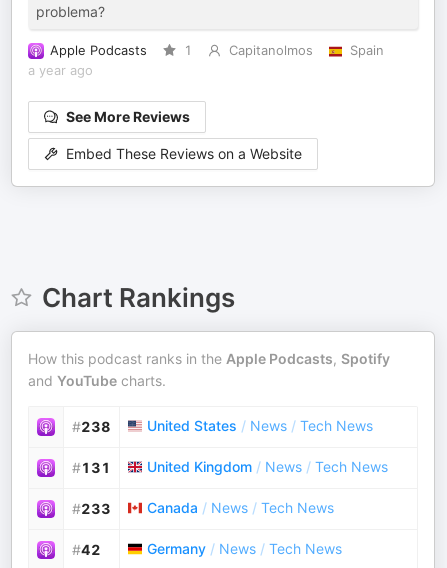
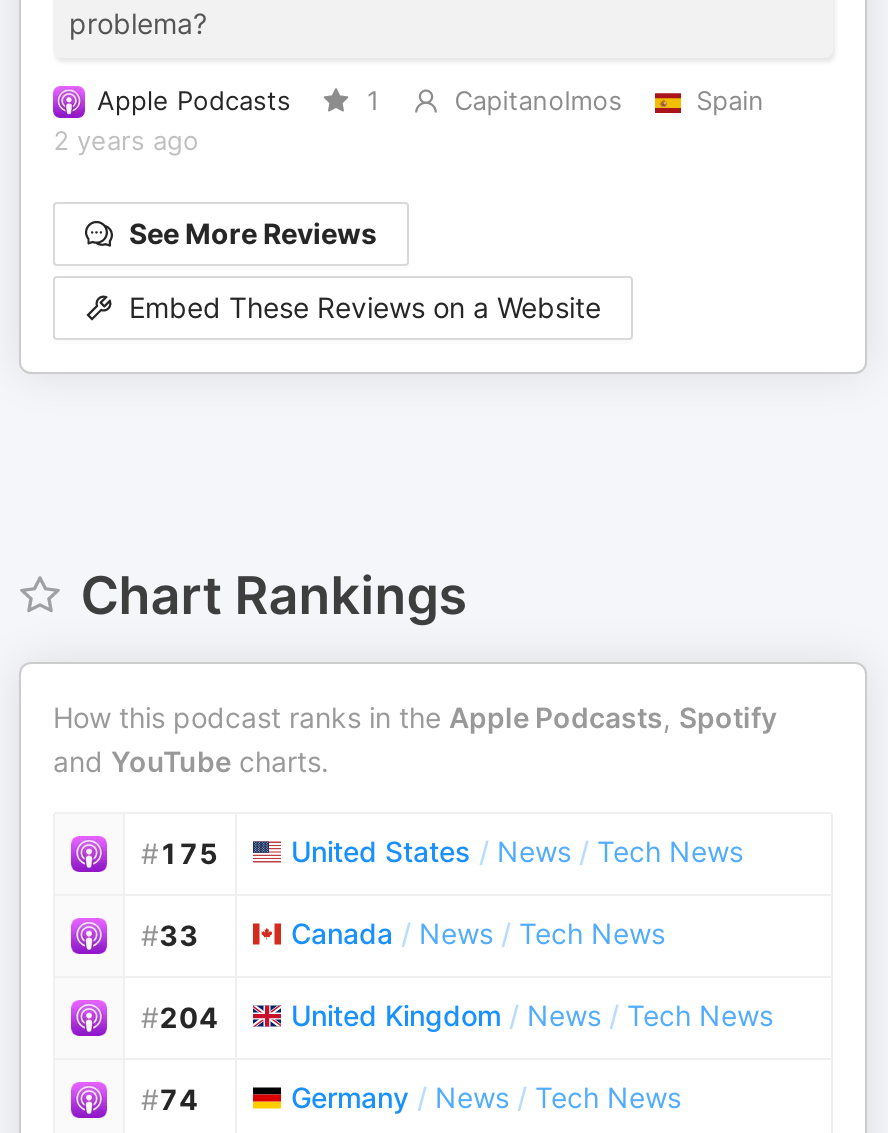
[28,63,93,78] a year ago -> [53,126,199,156] 2 years ago
[72,418,111,435] #238 -> [141,836,219,870] #175
[72,459,111,476] #131 -> [141,918,219,1034] #33 | #204
moved [147,458,388,475] -> [291,998,773,1032]: United Kingdom / News / Tech News
[72,500,111,558] #233 | #42 -> [141,1082,199,1116] #74
moved [147,499,334,516] -> [291,916,665,950]: Canada / News / Tech News

